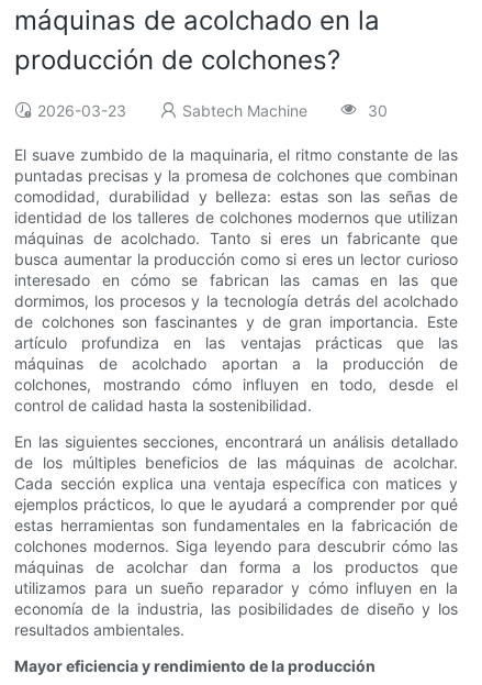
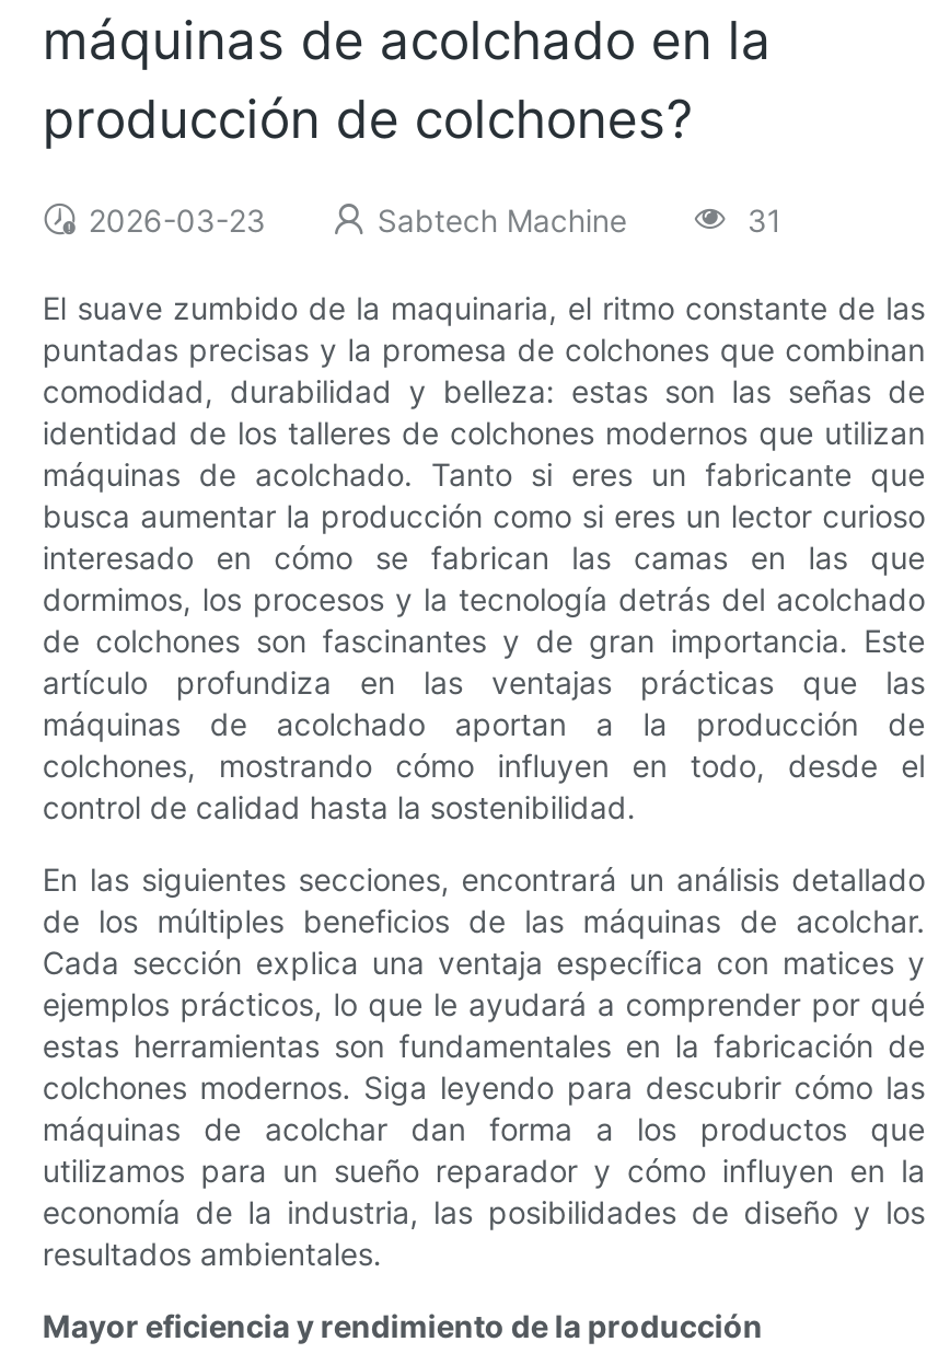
[368,102,388,120] 30 -> [747,202,782,240] 31

